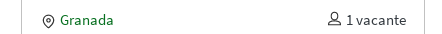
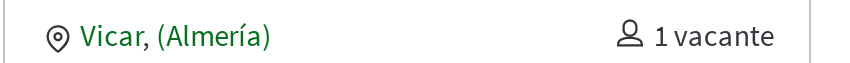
[60,10,114,29] Granada -> [80,15,272,53] Vicar, (Almería)

